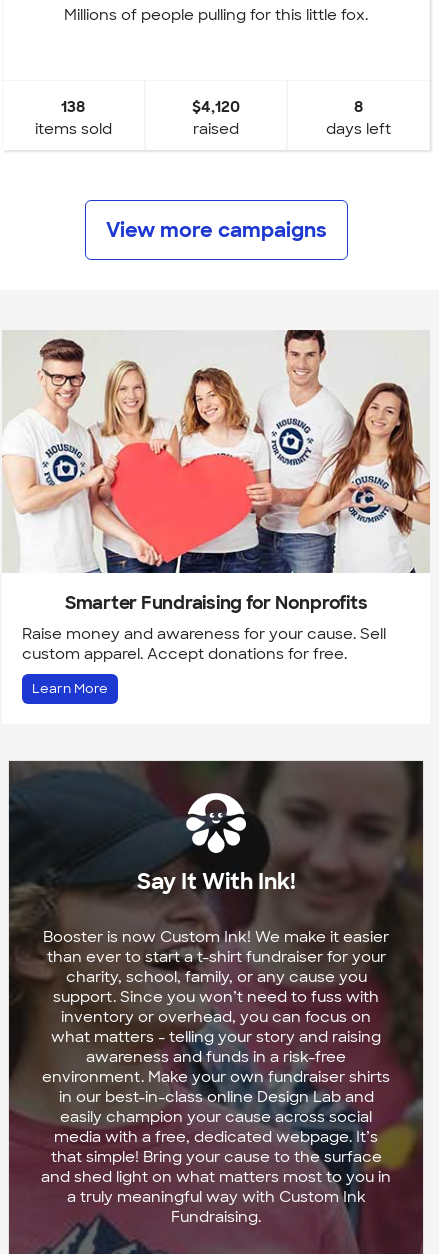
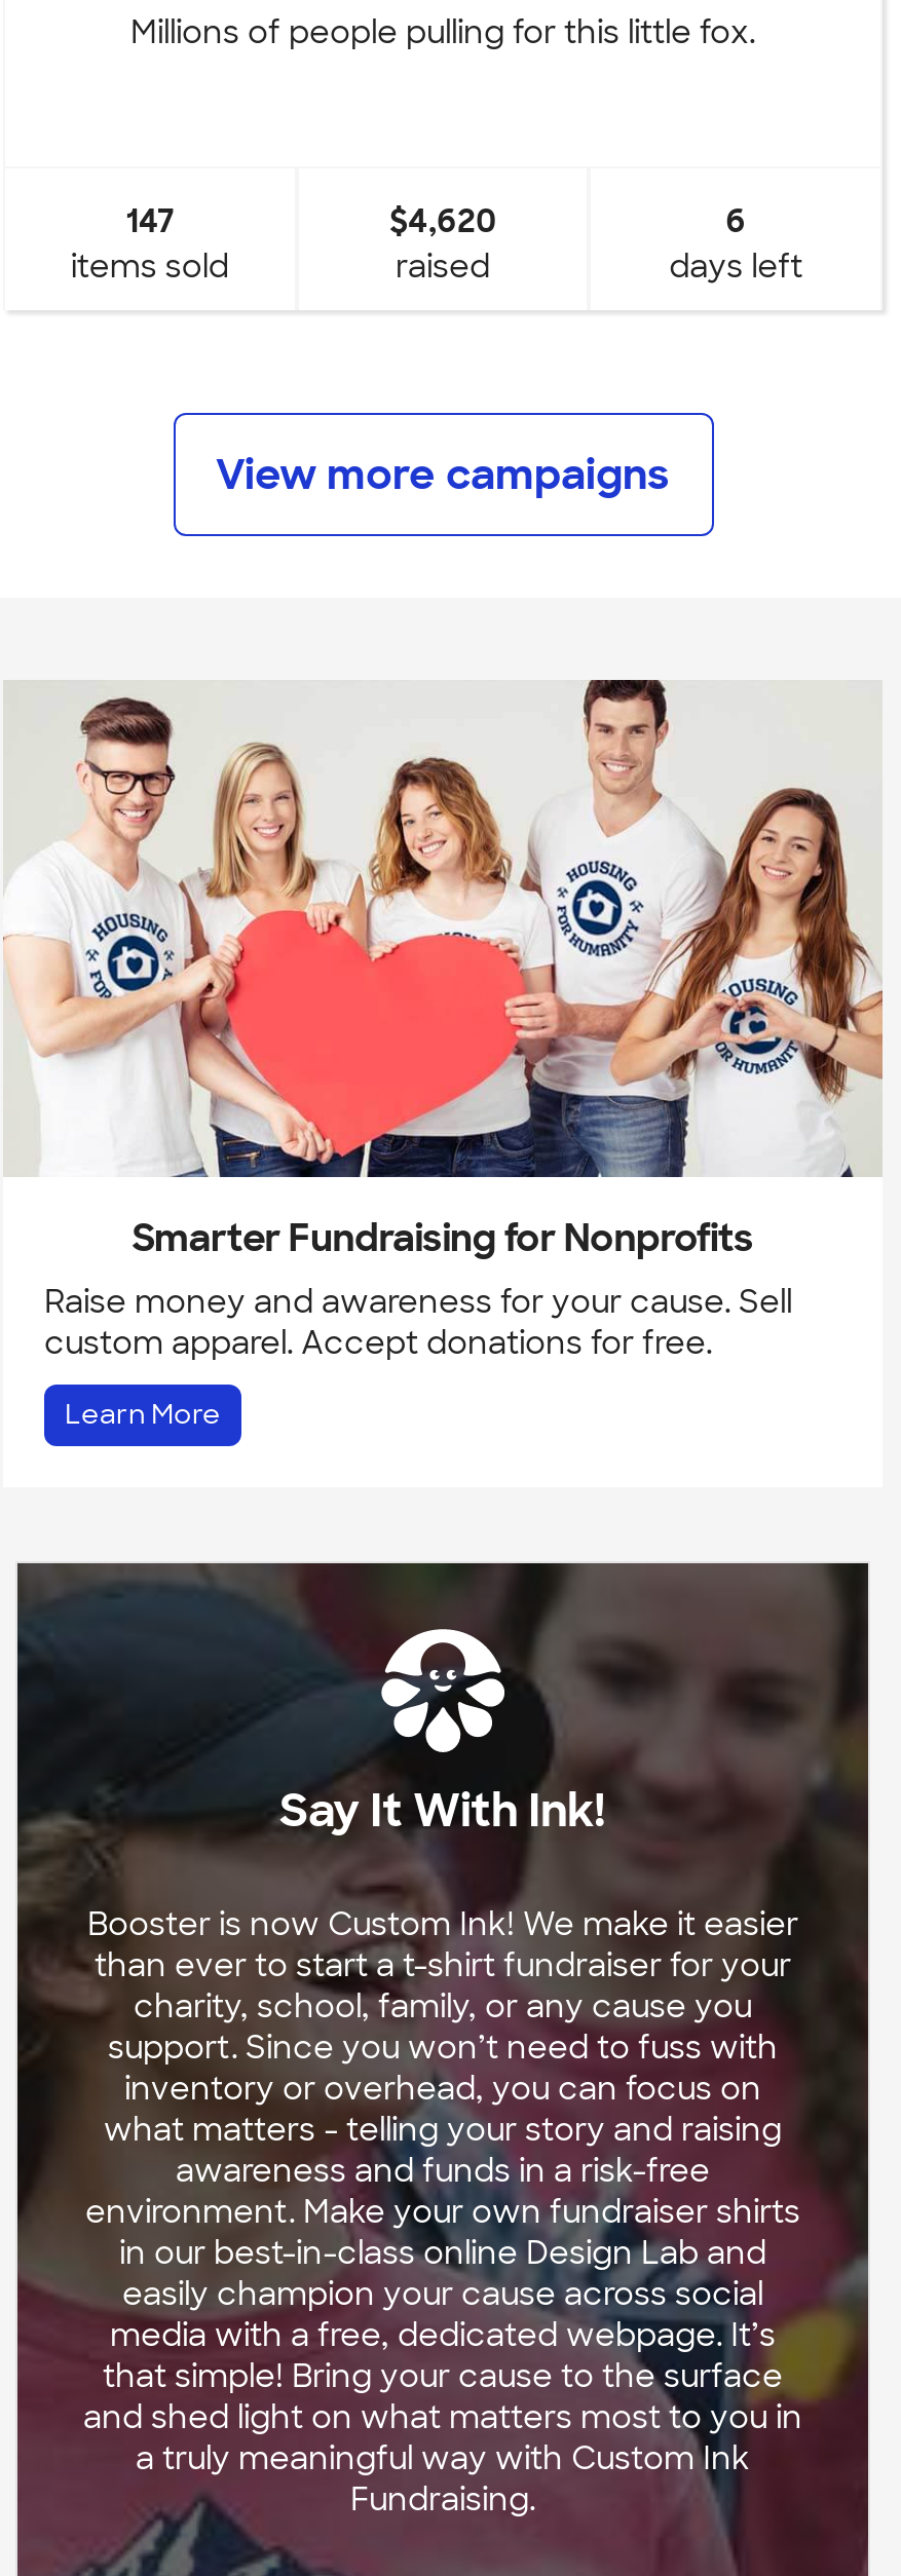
[61,97,85,117] 138 -> [126,200,173,241] 147
[192,97,240,117] $4,120 -> [389,200,496,241] $4,620
[354,97,363,117] 8 -> [726,200,746,241] 6

